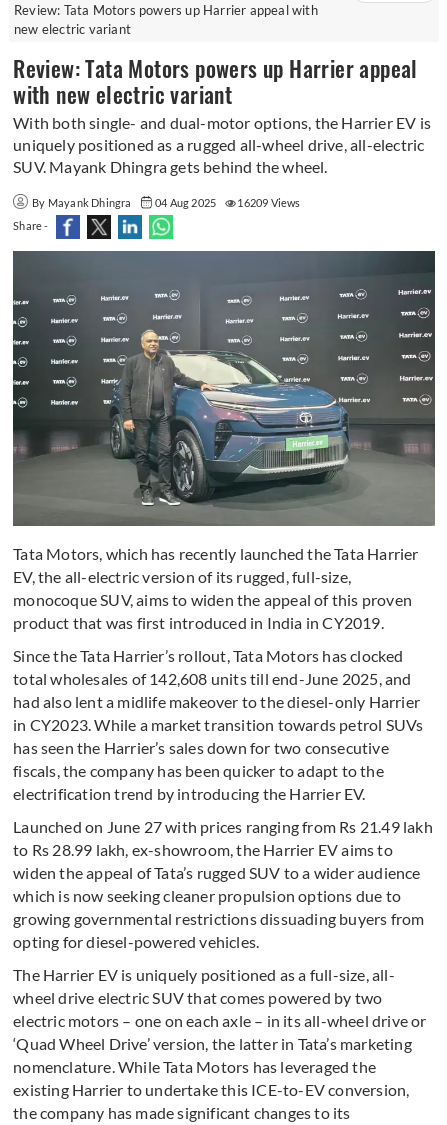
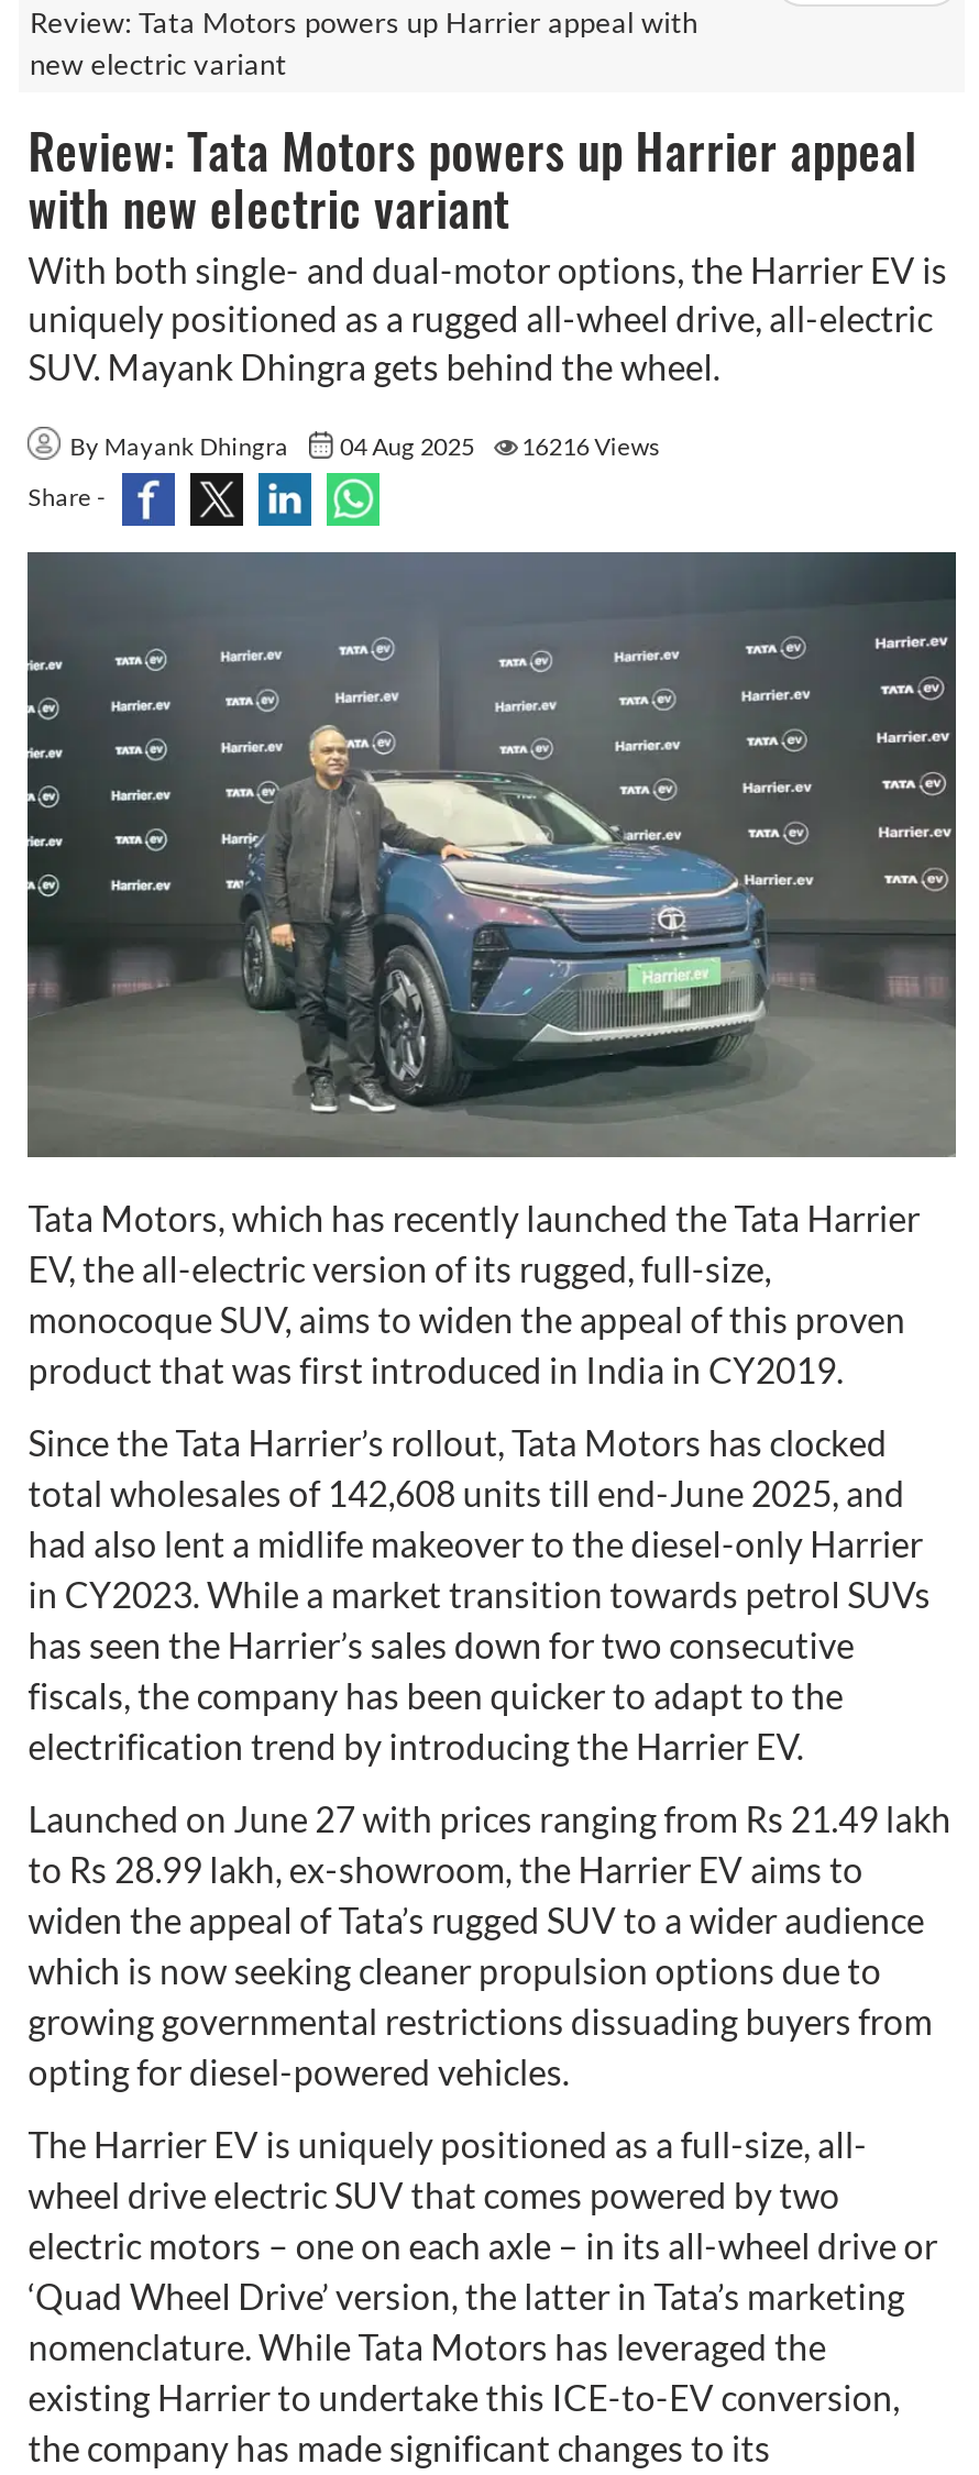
[32,196,301,209] By Mayank Dhingra 04 Aug 2025 16209 Views -> [70,431,660,460] By Mayank Dhingra 04 Aug 2025 16216 Views

